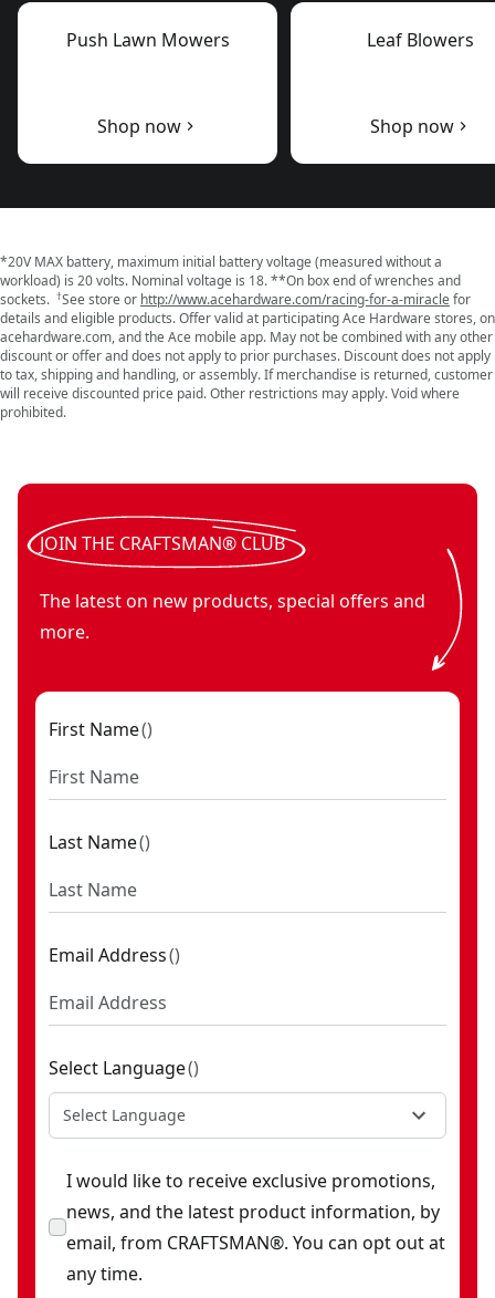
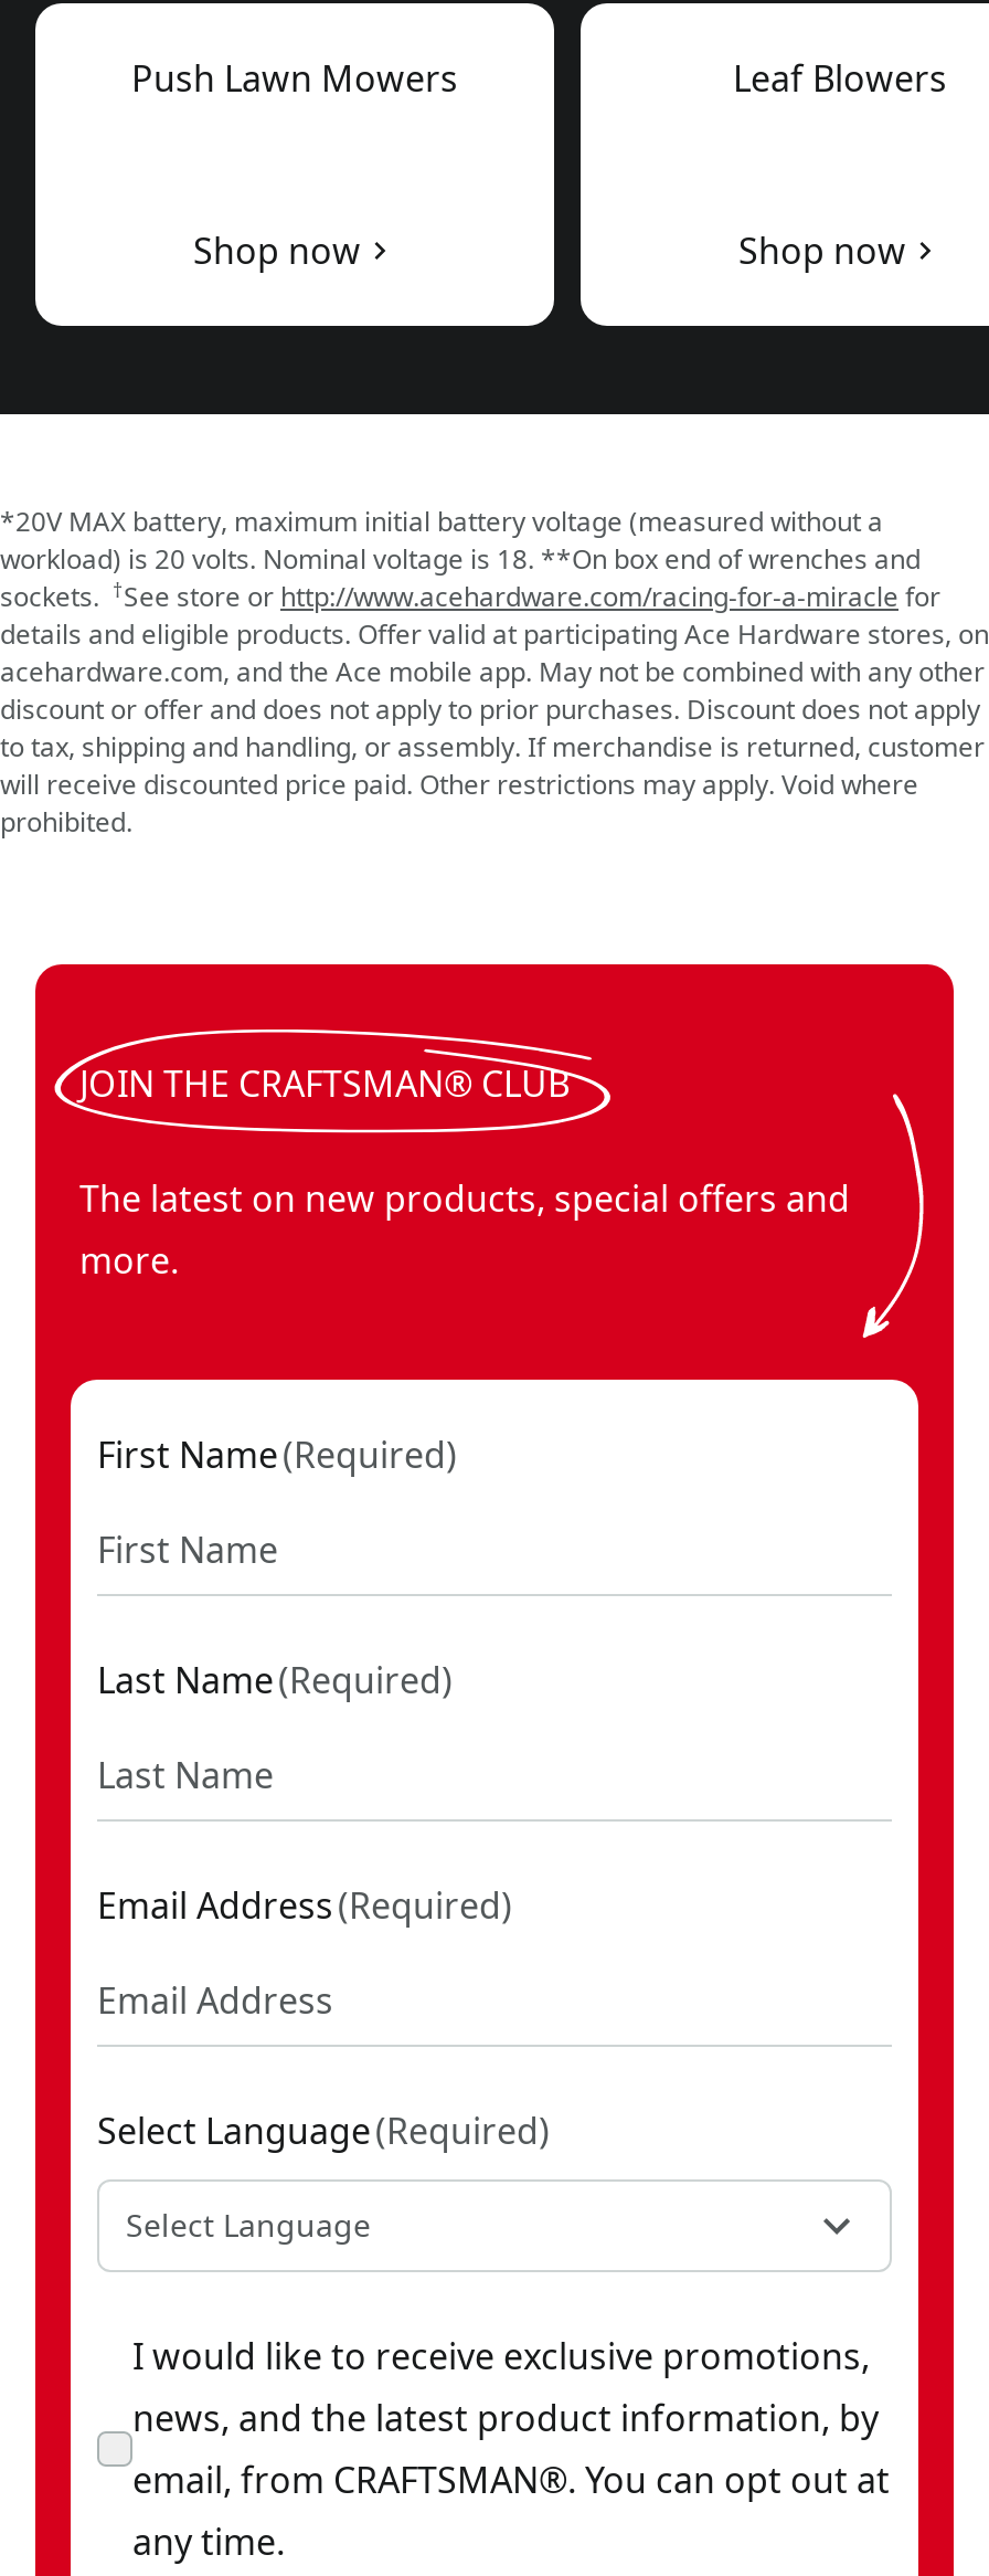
[49,717,152,741] First Name () -> [97,1430,457,1479] First Name (Required)
[49,830,150,854] Last Name () -> [97,1656,453,1704] Last Name (Required)
[49,943,180,967] Email Address () -> [97,1881,512,1930] Email Address (Required)
[49,1056,199,1080] Select Language () -> [97,2107,550,2155] Select Language (Required)

